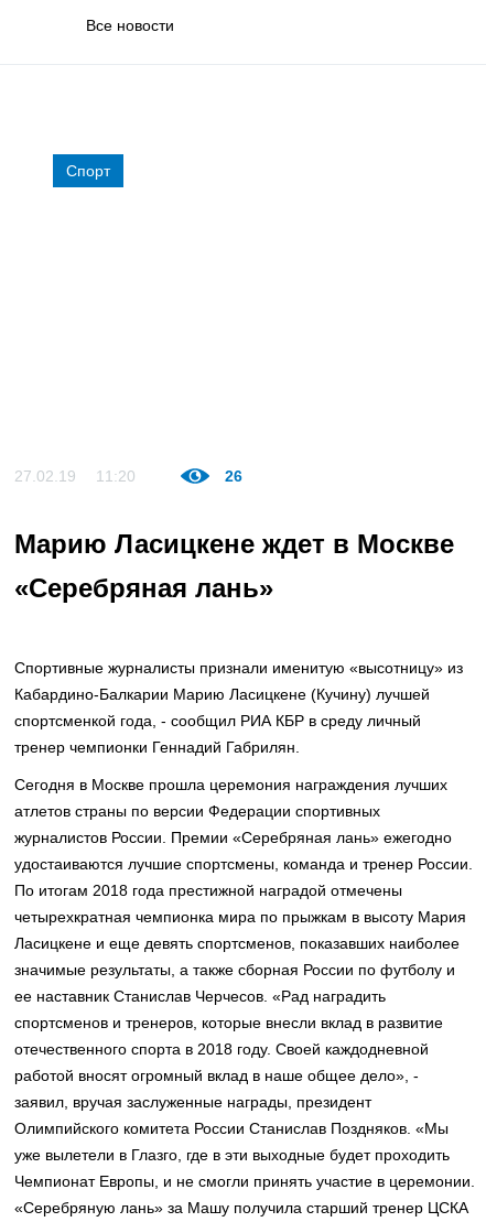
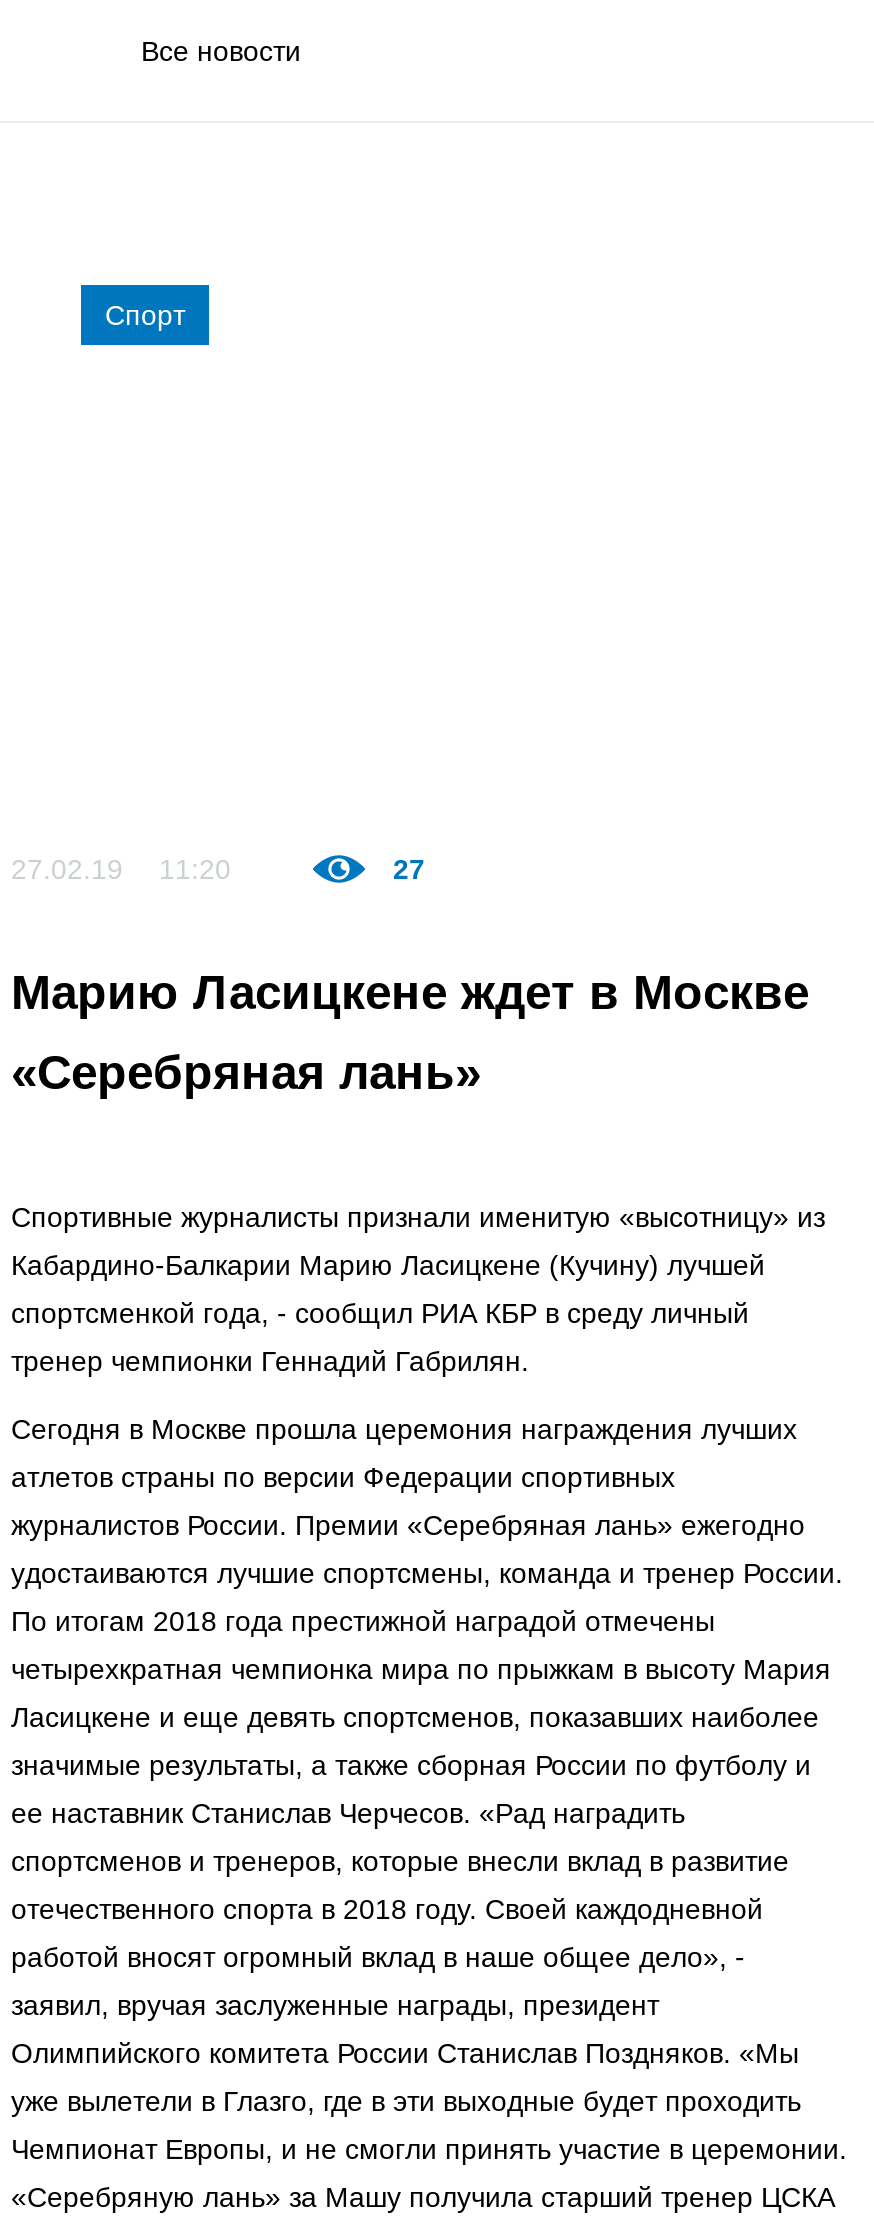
[225,467,242,485] 26 -> [393,853,425,885] 27

